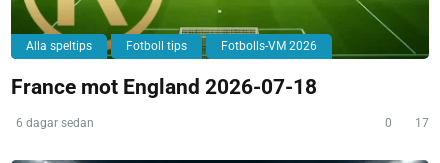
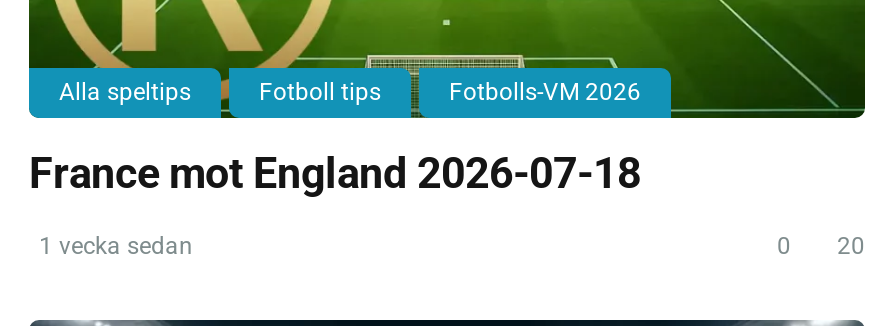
[16,115,94,129] 6 dagar sedan -> [39,231,193,259] 1 vecka sedan
[385,115,429,129] 0 17 -> [777,231,865,259] 0 20

